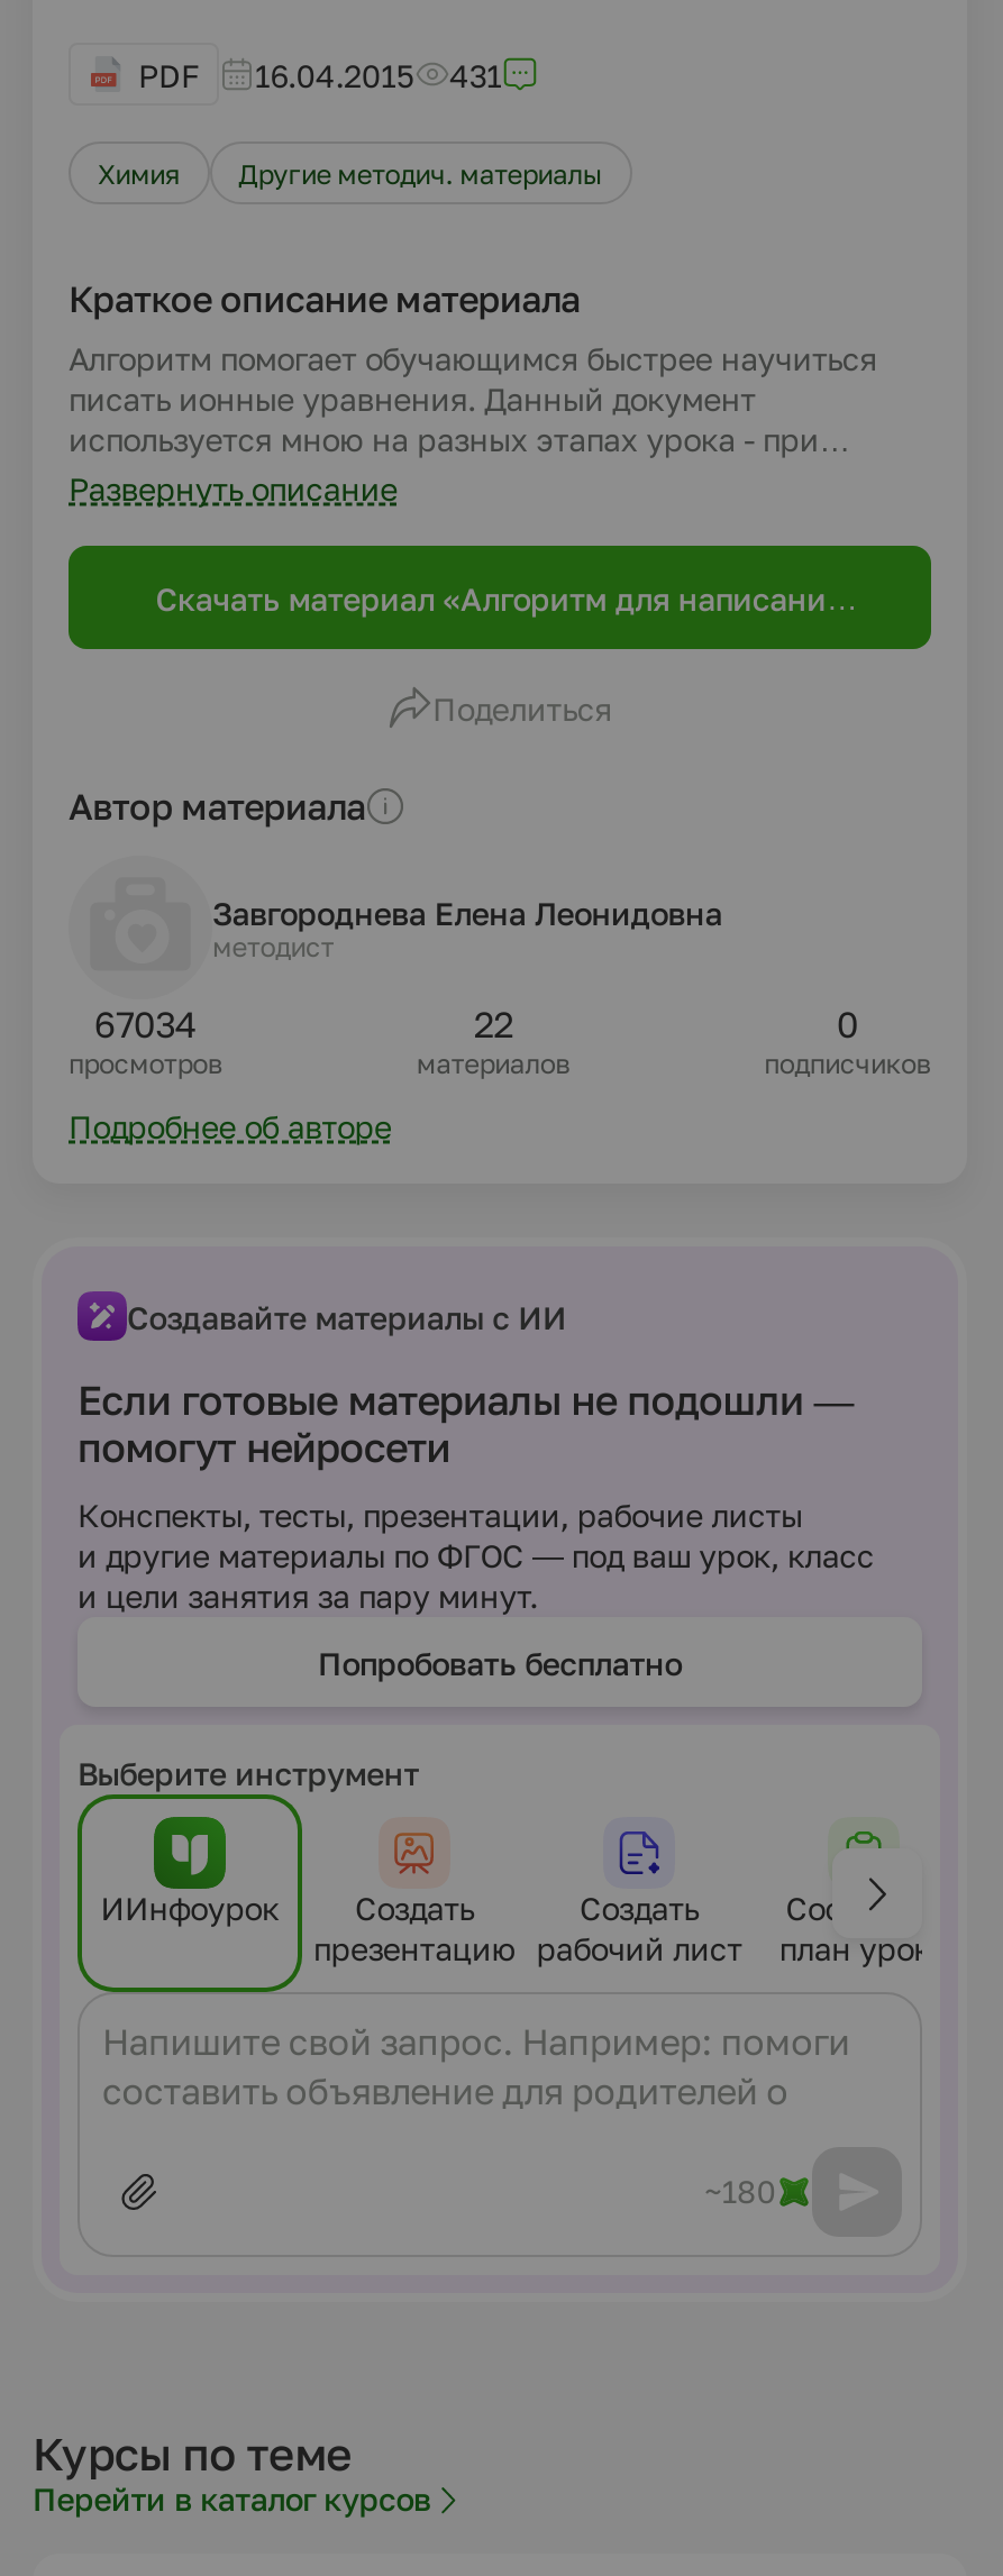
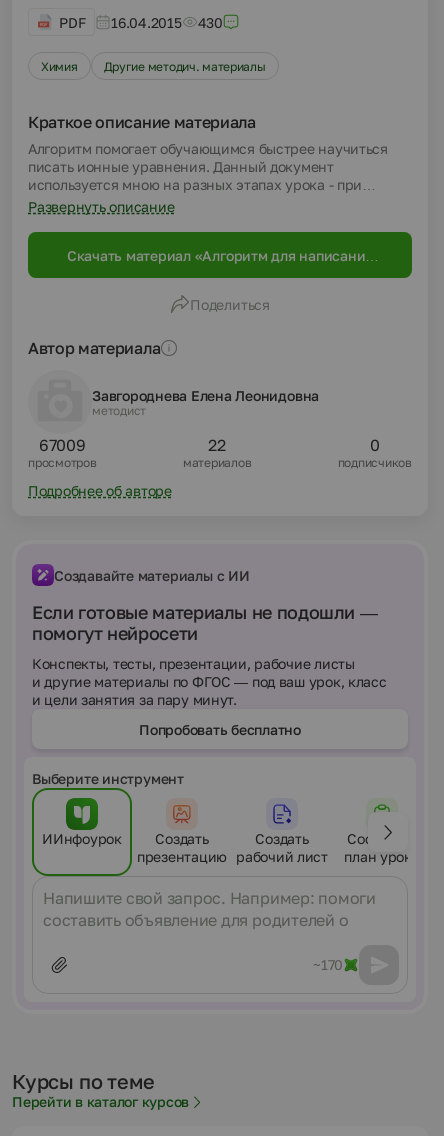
[138,55,502,93] PDF 16.04.2015 431 -> [59,14,223,31] PDF 16.04.2015 430
[94,1002,197,1047] 67034 -> [39,435,86,455] 67009
[704,2172,776,2210] ~180 -> [313,956,343,973] ~170

